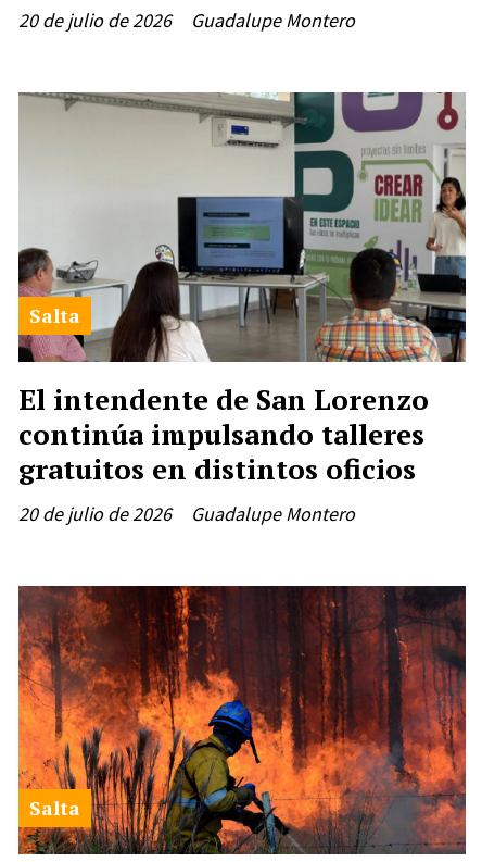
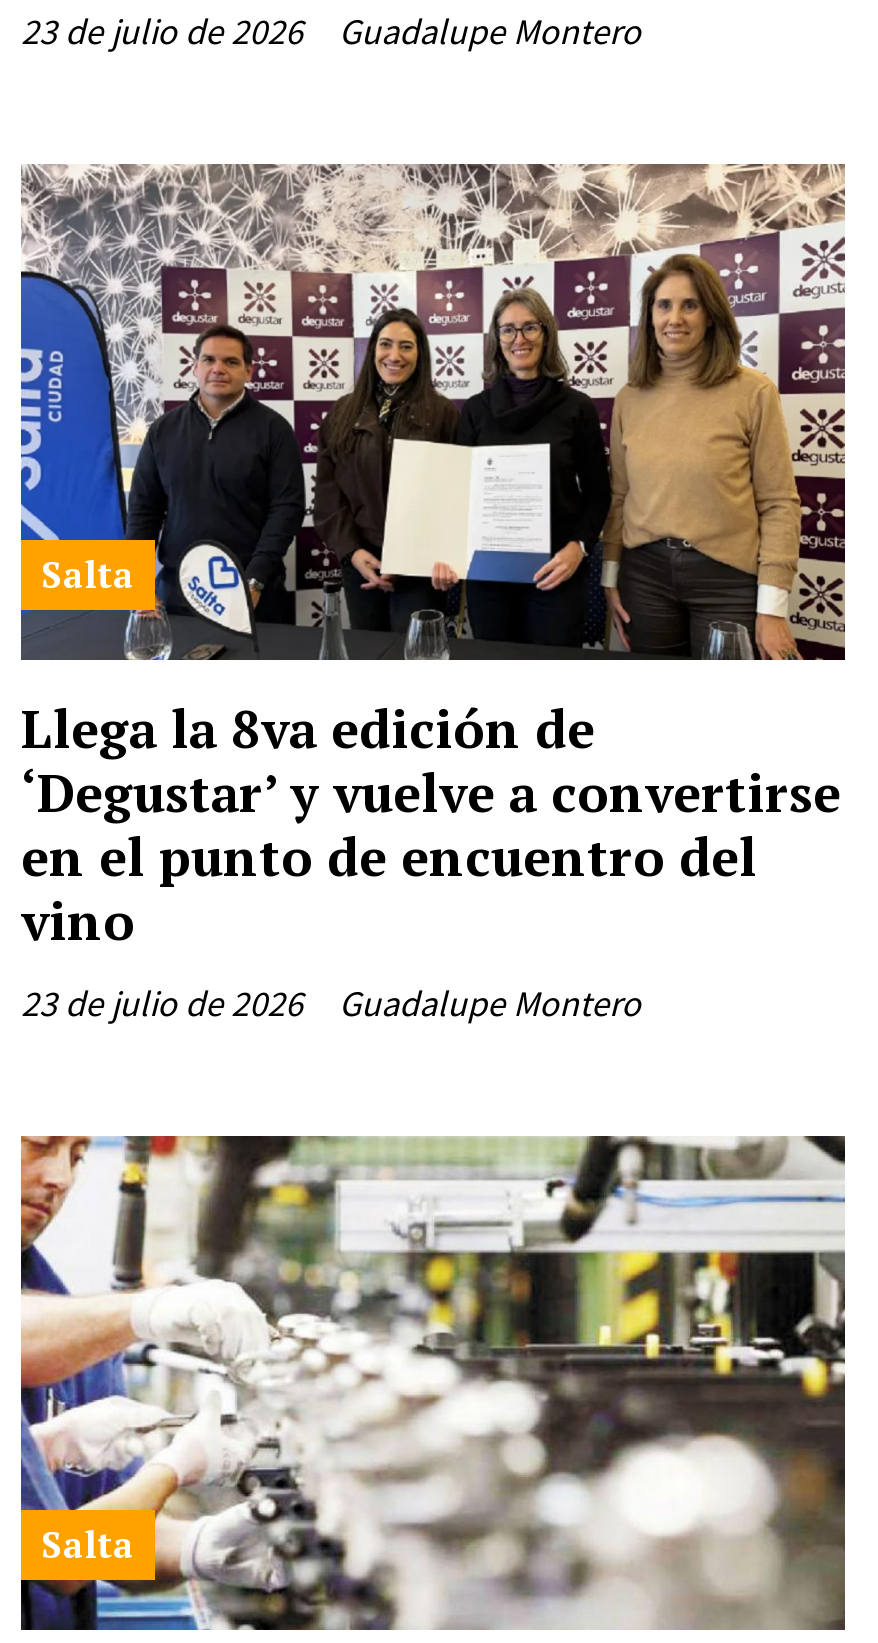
[18,8,355,33] 20 de julio de 2026 Guadalupe Montero -> [21,9,641,55] 23 de julio de 2026 Guadalupe Montero
[17,91,467,487] [image] | El intendente de San Lorenzo | continúa impulsando talleres | gratuitos en distintos oficios -> [19,162,847,953] [image] | Llega la 8va edición de | ‘Degustar’ y vuelve a convertirse | en el punto de encuentro del | vino
[18,501,355,526] 20 de julio de 2026 Guadalupe Montero -> [21,979,641,1025] 23 de julio de 2026 Guadalupe Montero
[17,585,467,855] [image] -> [19,1134,847,1632] [image]

